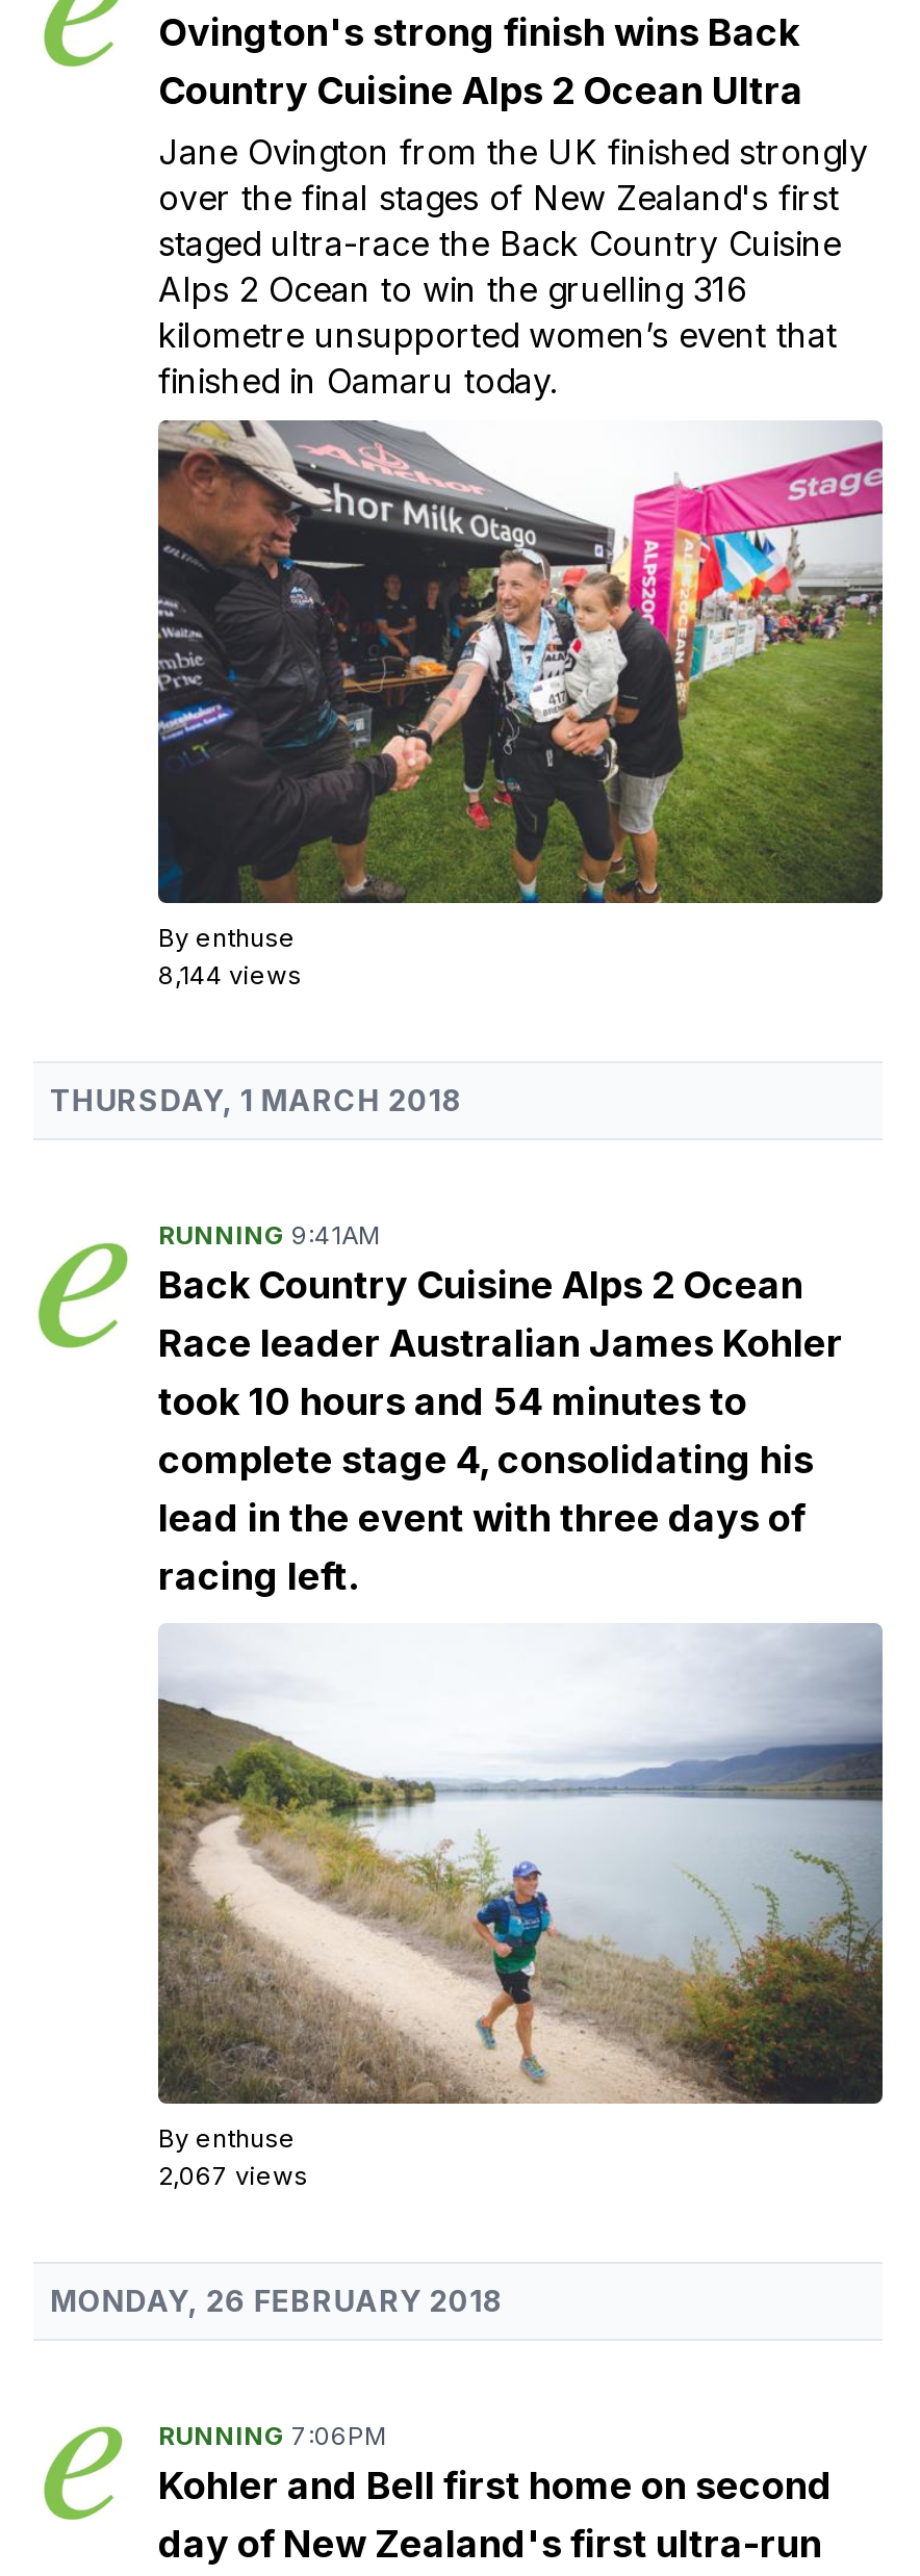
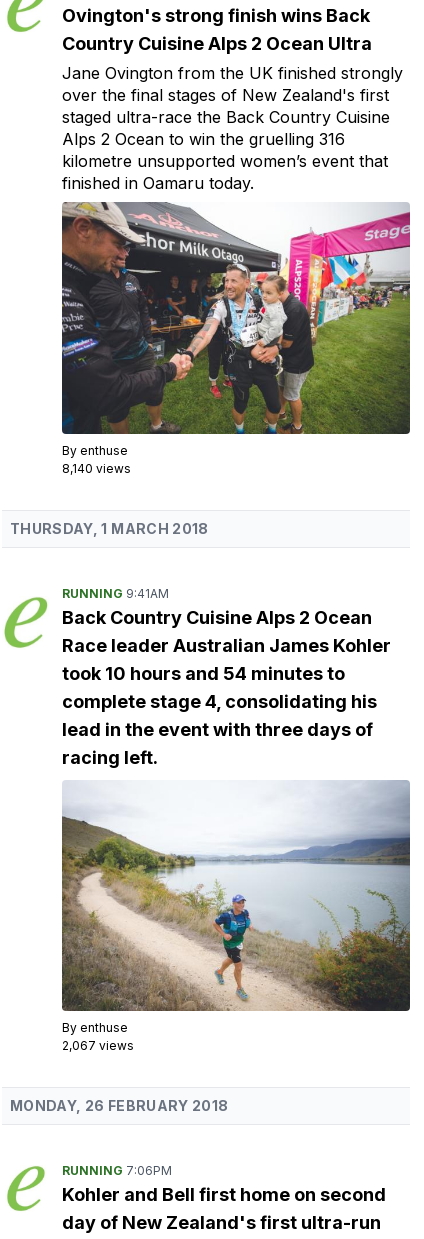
[158,959,302,990] 8,144 views -> [62,461,131,476] 8,140 views

